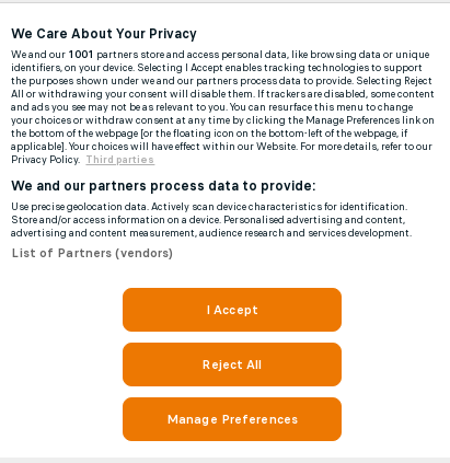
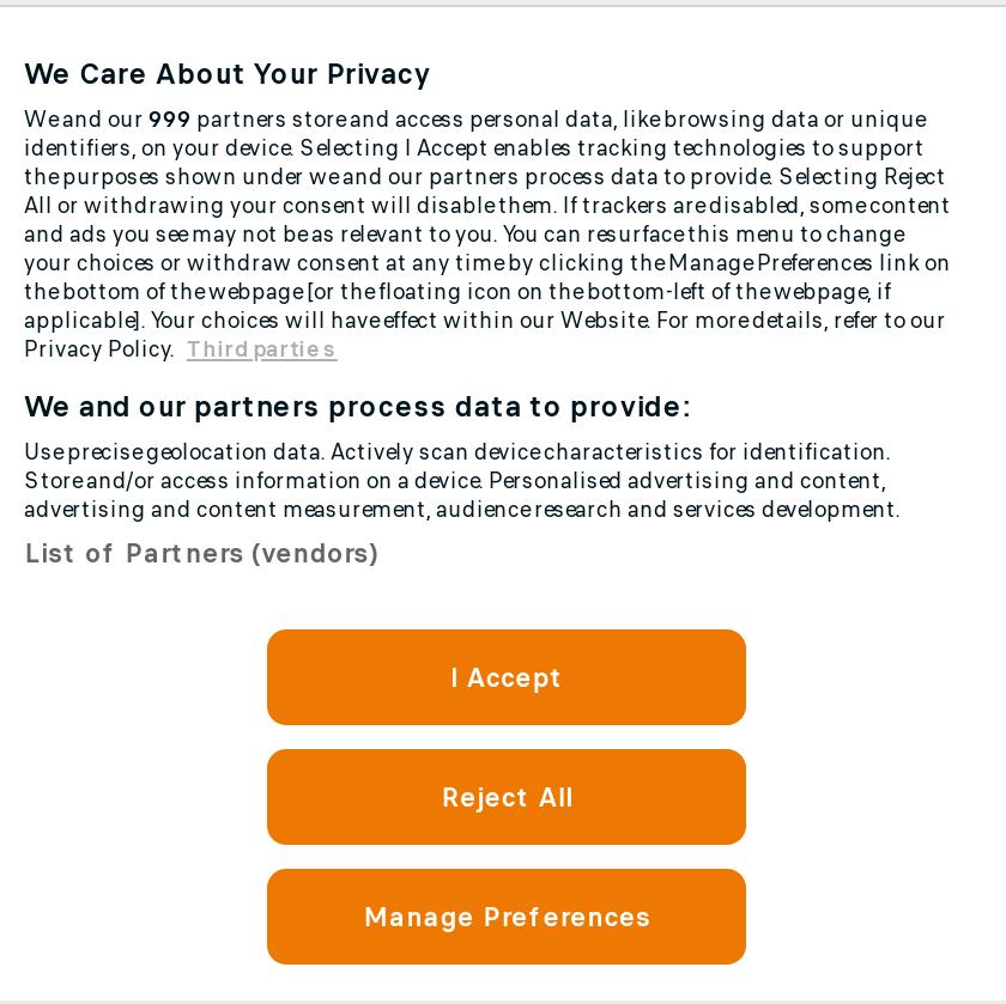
[11,48,430,61] We and our 1001 partners store and access personal data, like browsing data or unique -> [24,105,924,134] We and our 999 partners store and access personal data, like browsing data or unique

